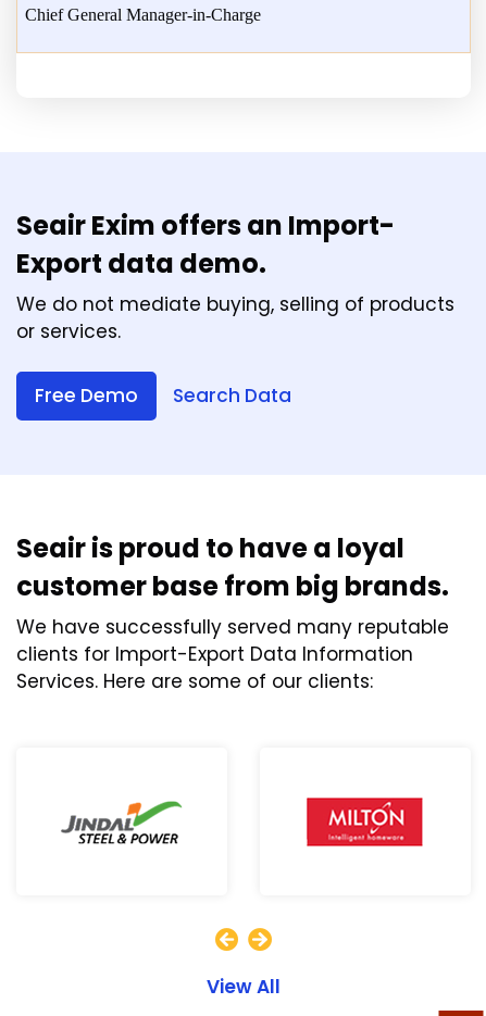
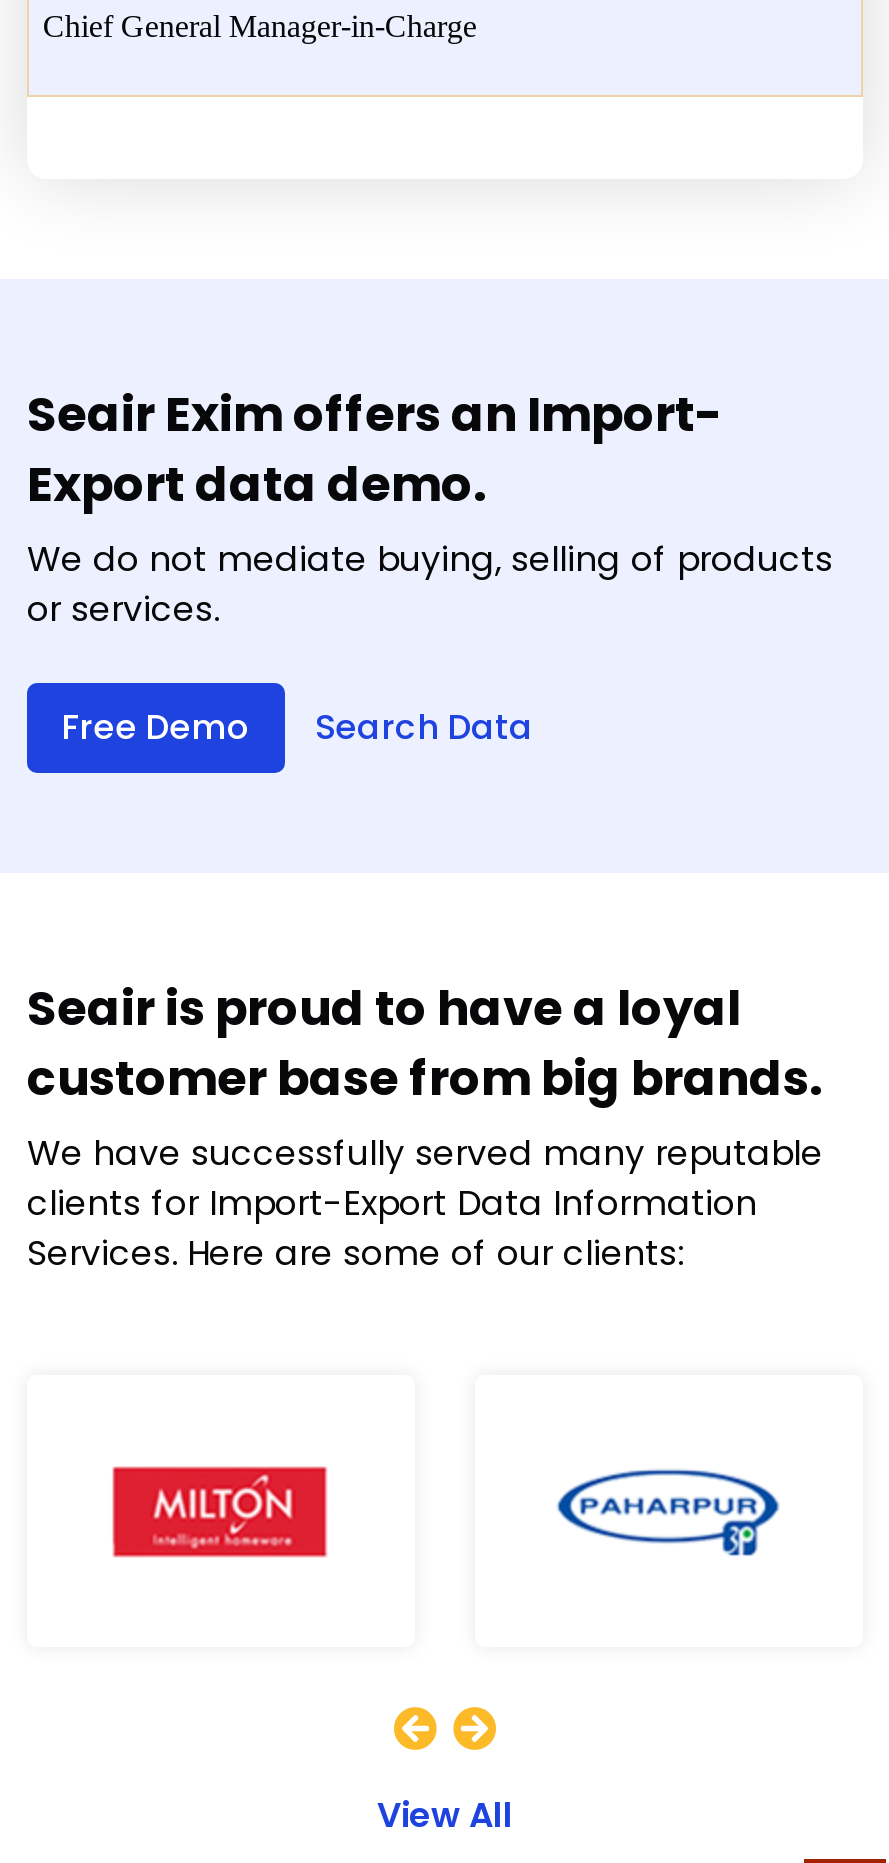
[61,798,183,846] [image] -> [111,1465,329,1559] [image]
[304,797,425,848] [image] -> [555,1467,781,1557] [image]

